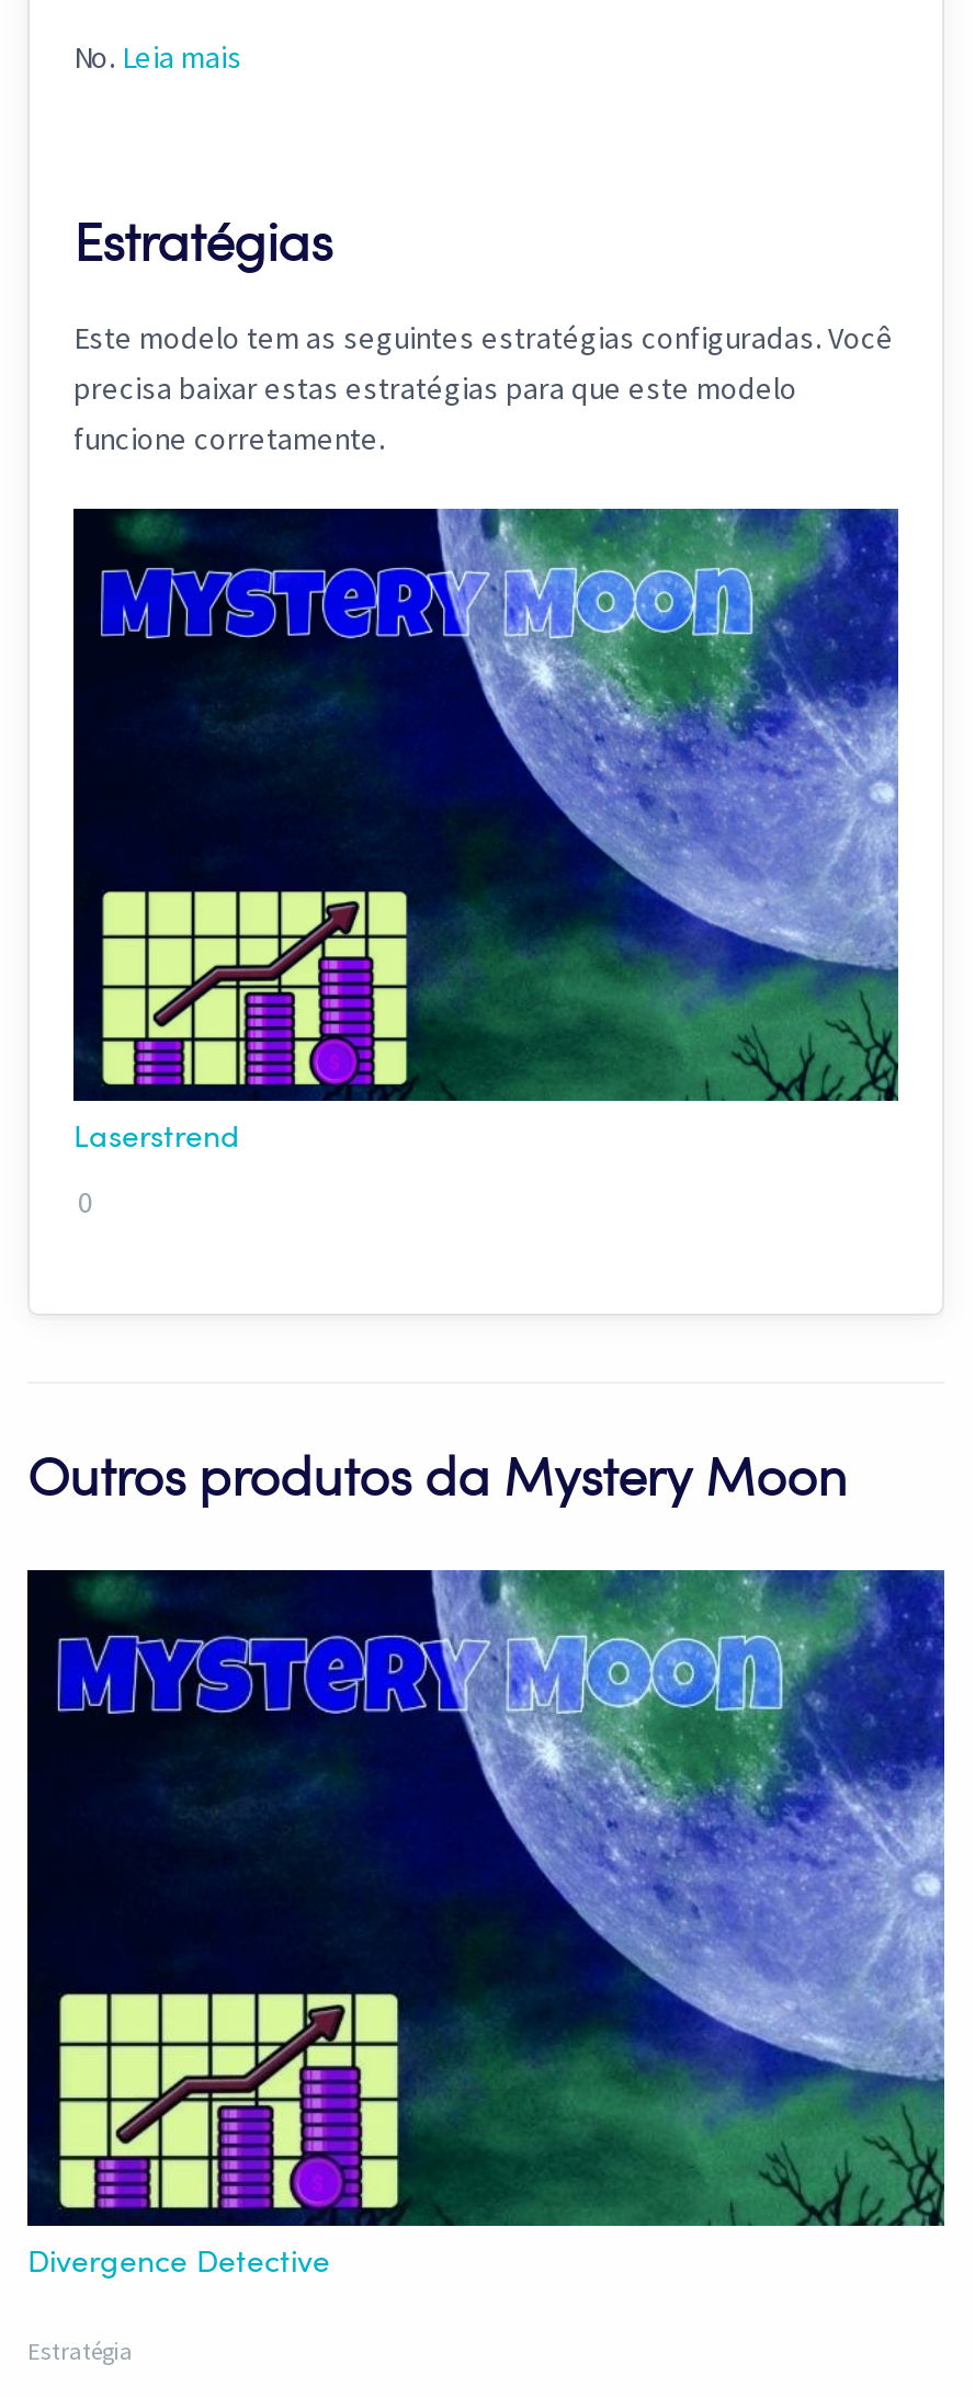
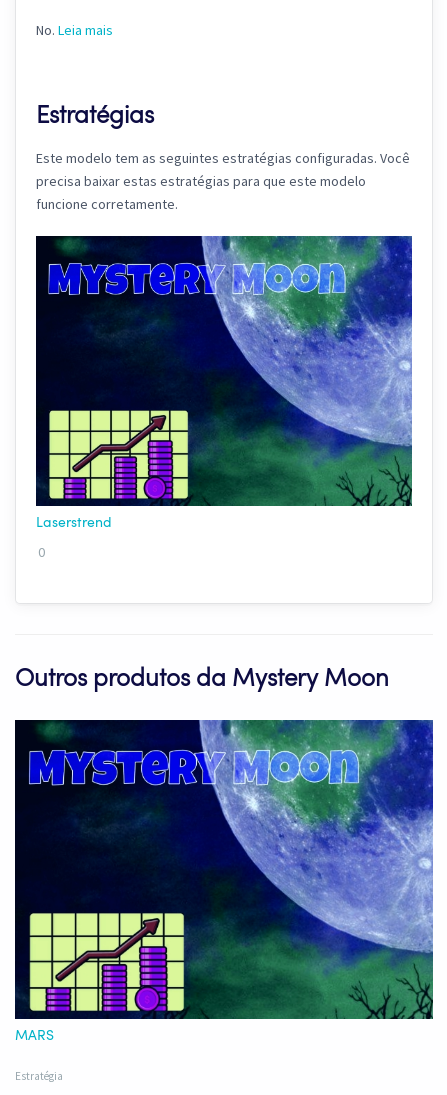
[27,2248,330,2279] Divergence Detective -> [15,1029,54,1043] MARS

